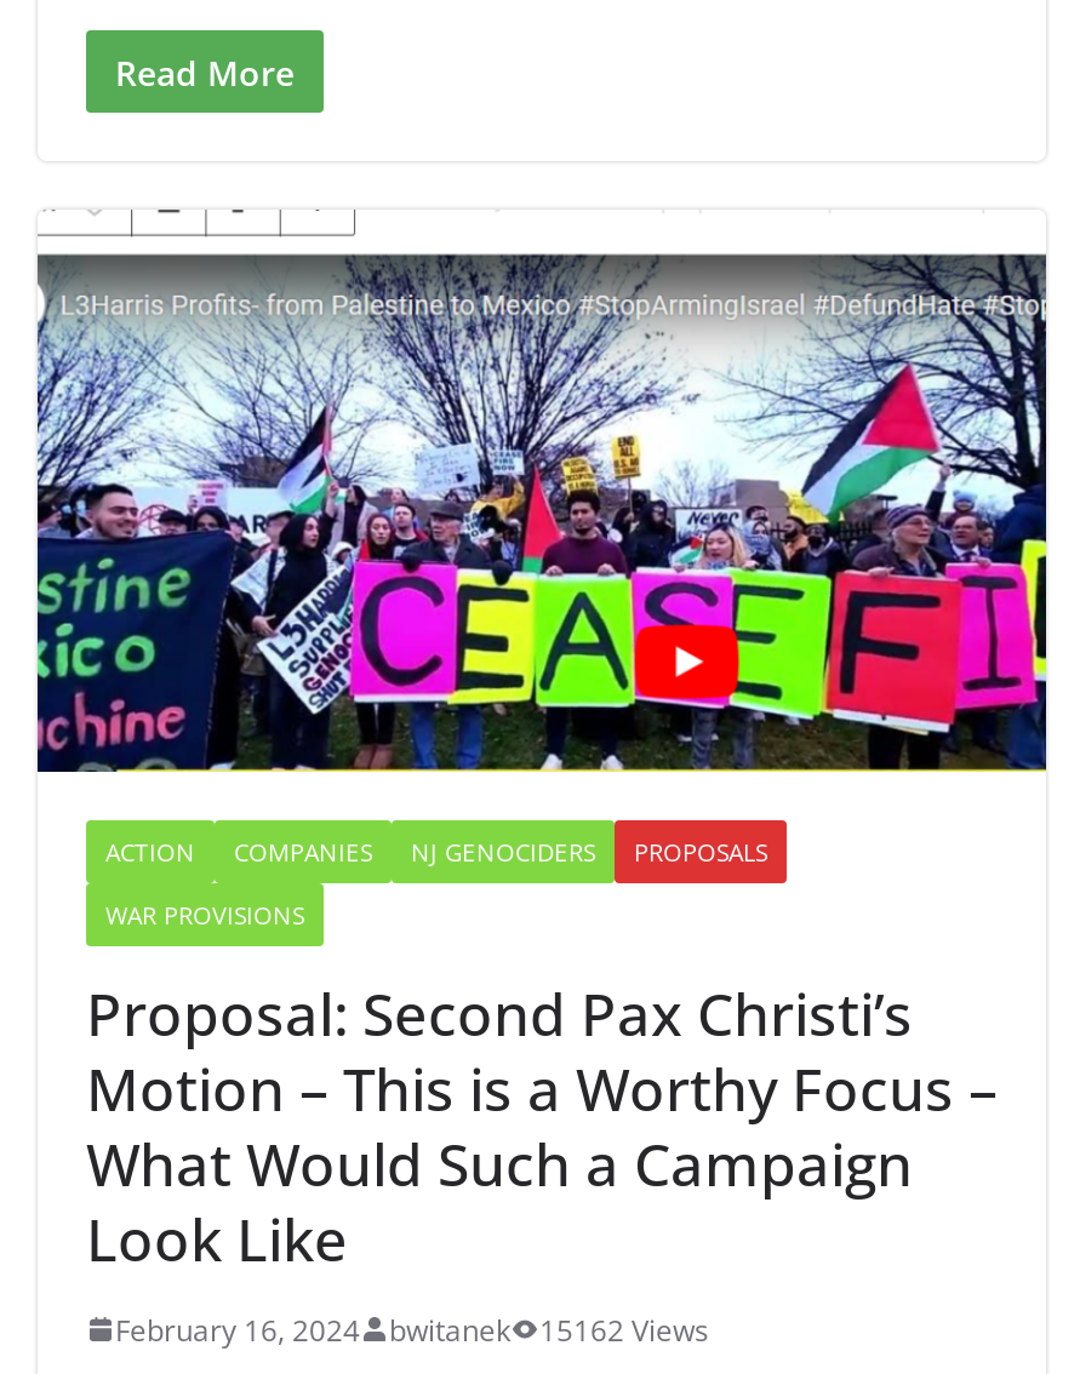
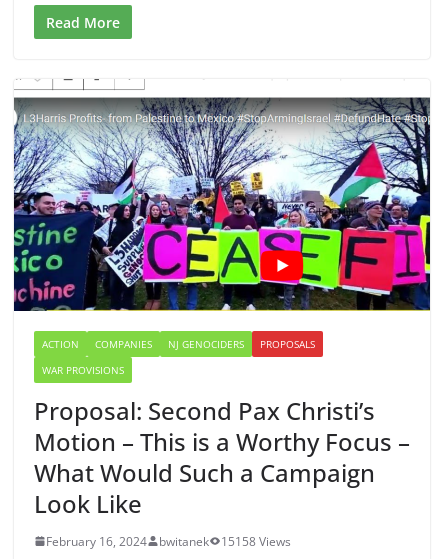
[115,1309,709,1350] February 16, 2024 bwitanek 15162 Views -> [46,533,291,550] February 16, 2024 bwitanek 15158 Views

